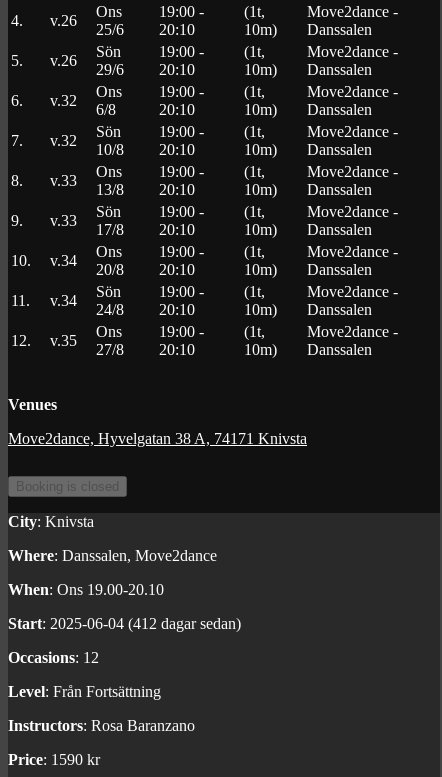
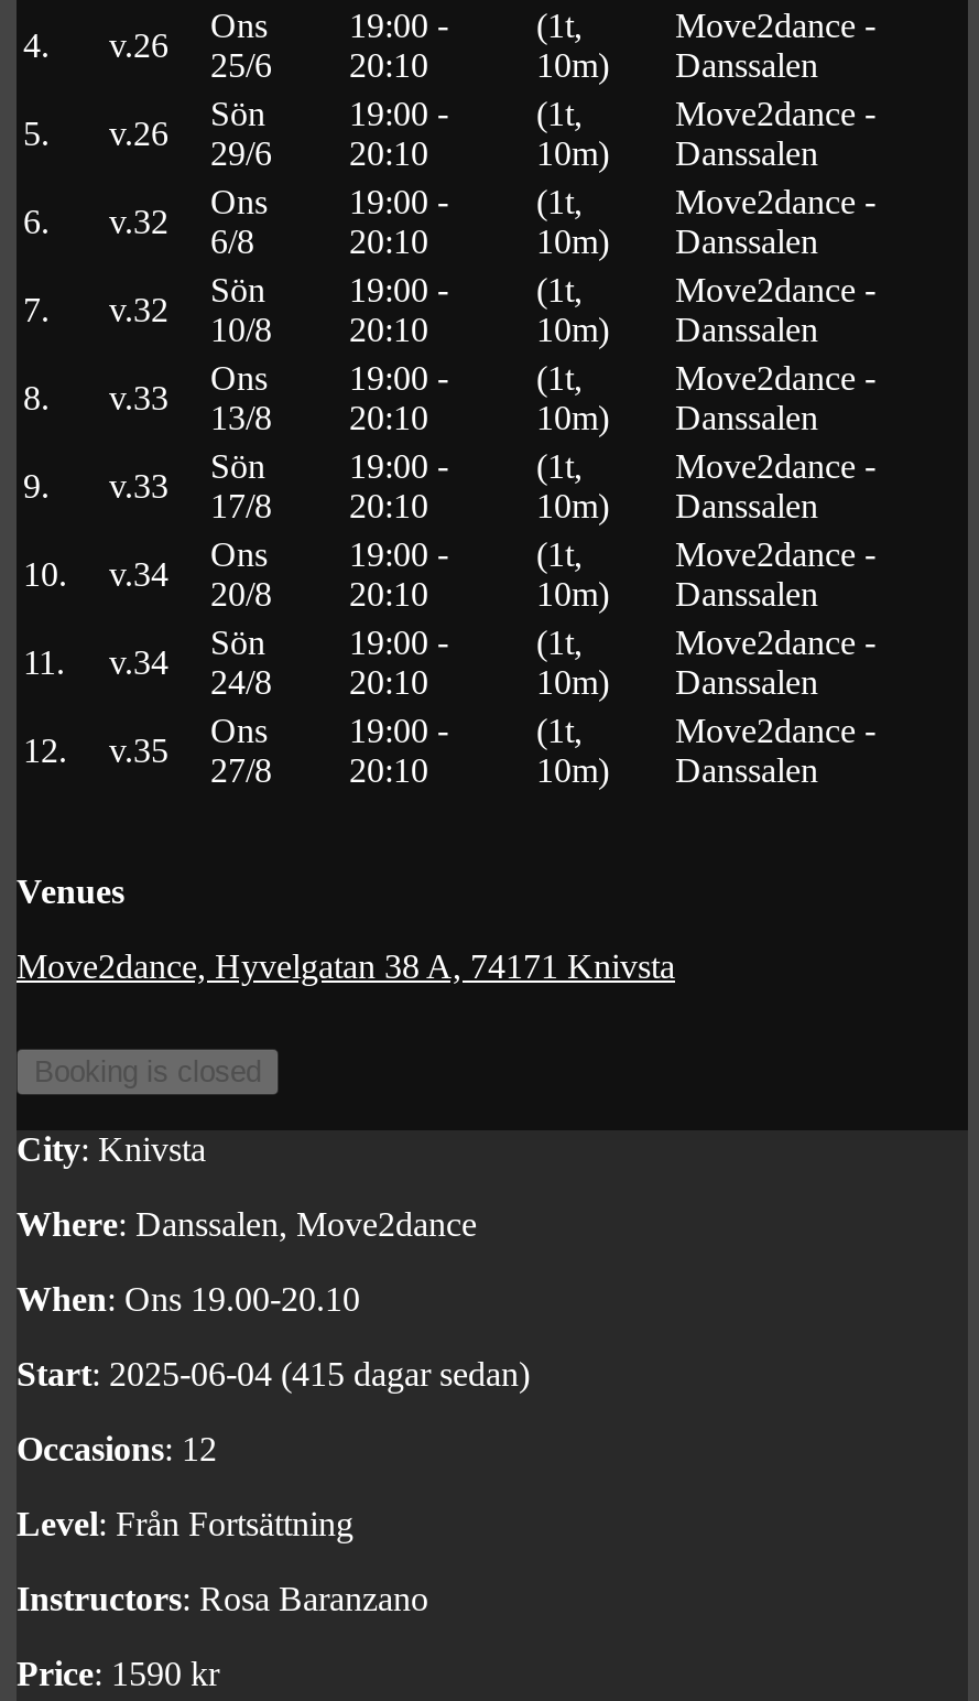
[8,615,241,632] Start: 2025-06-04 (412 dagar sedan) -> [17,1355,530,1392] Start: 2025-06-04 (415 dagar sedan)

